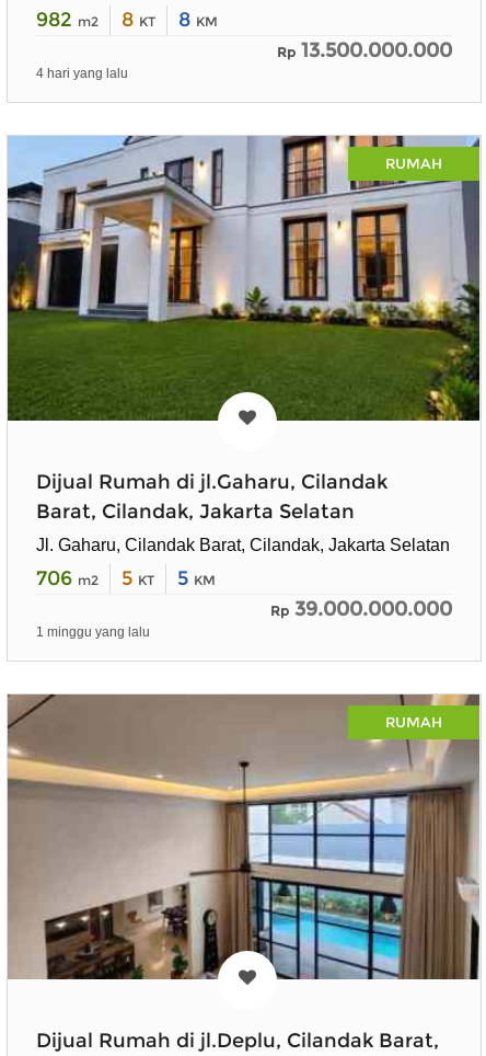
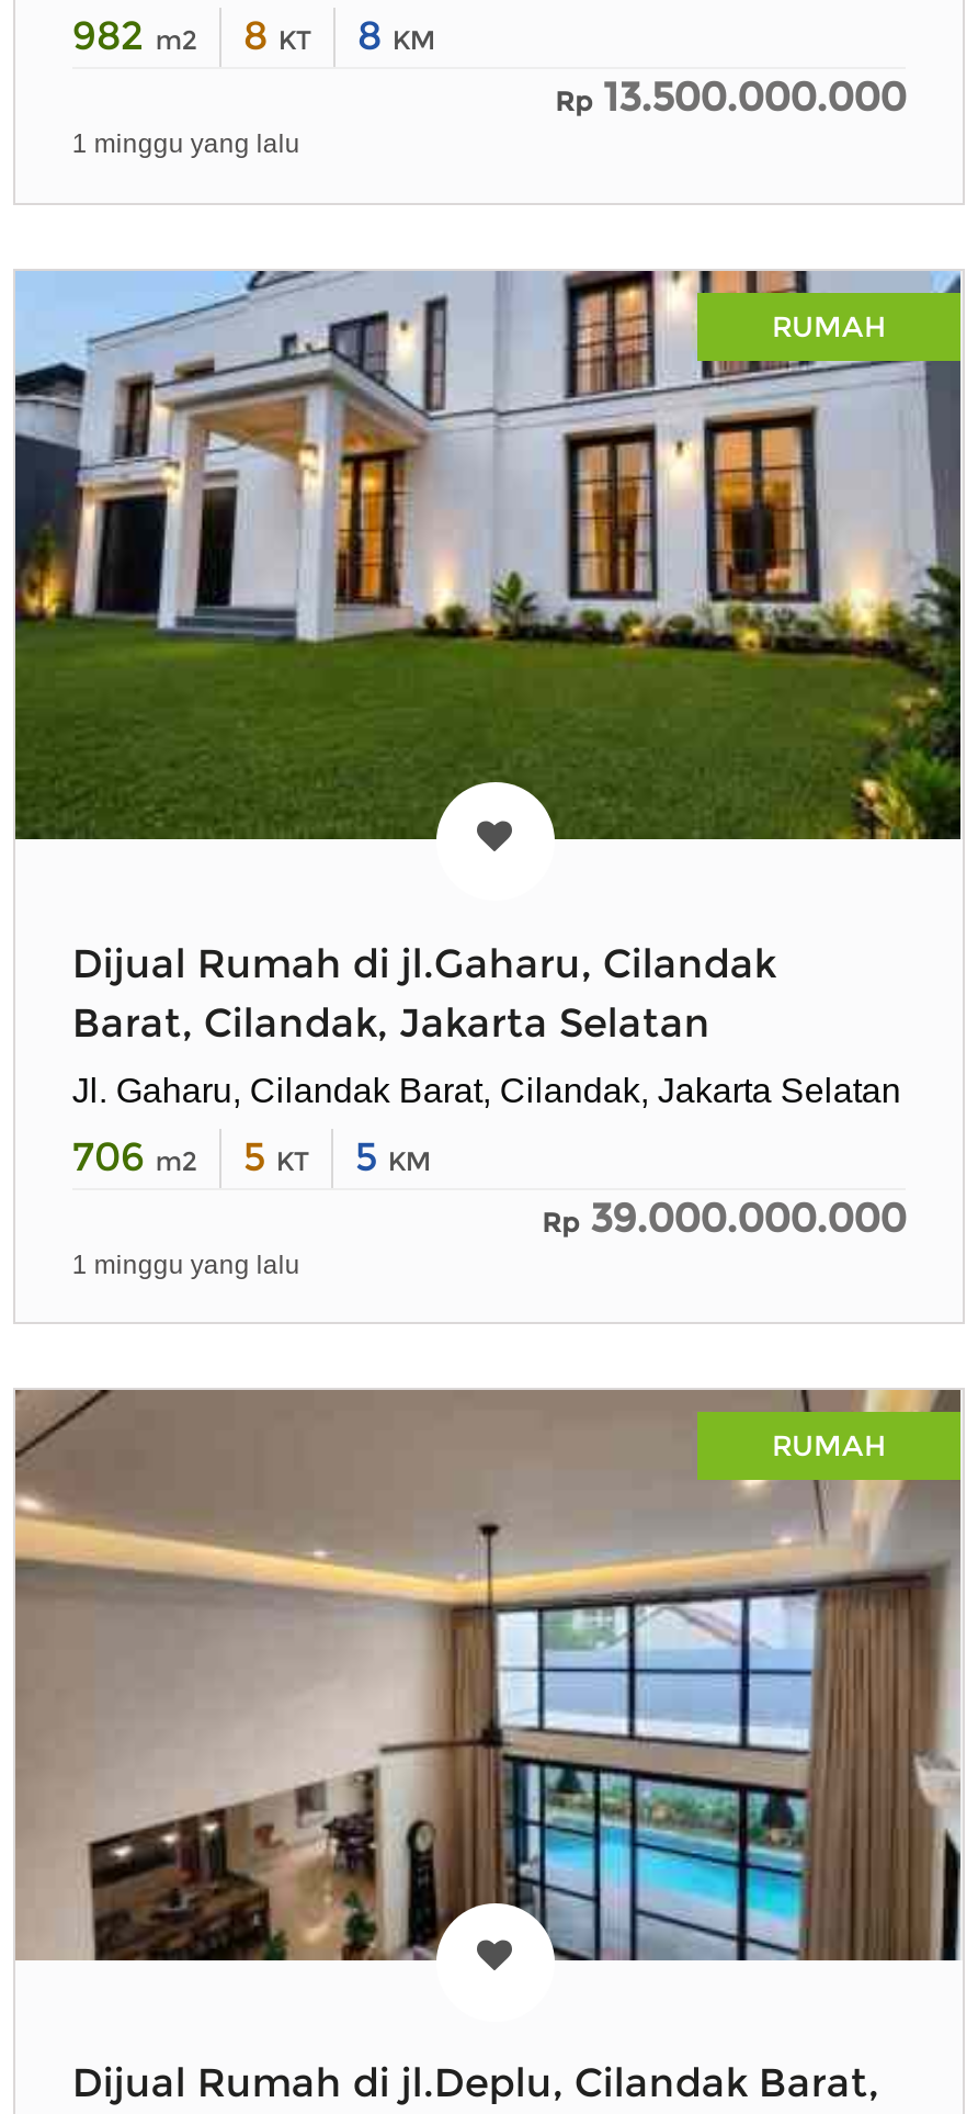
[36,65,128,81] 4 hari yang lalu -> [72,130,300,160] 1 minggu yang lalu

